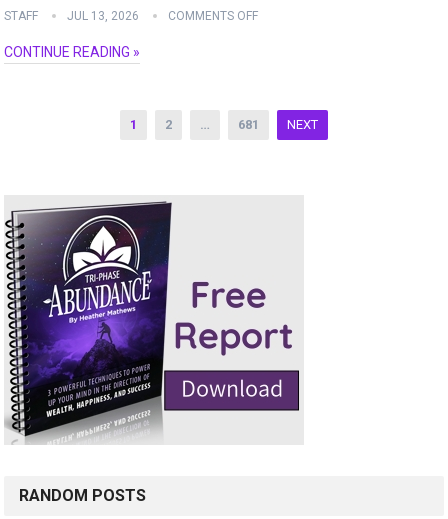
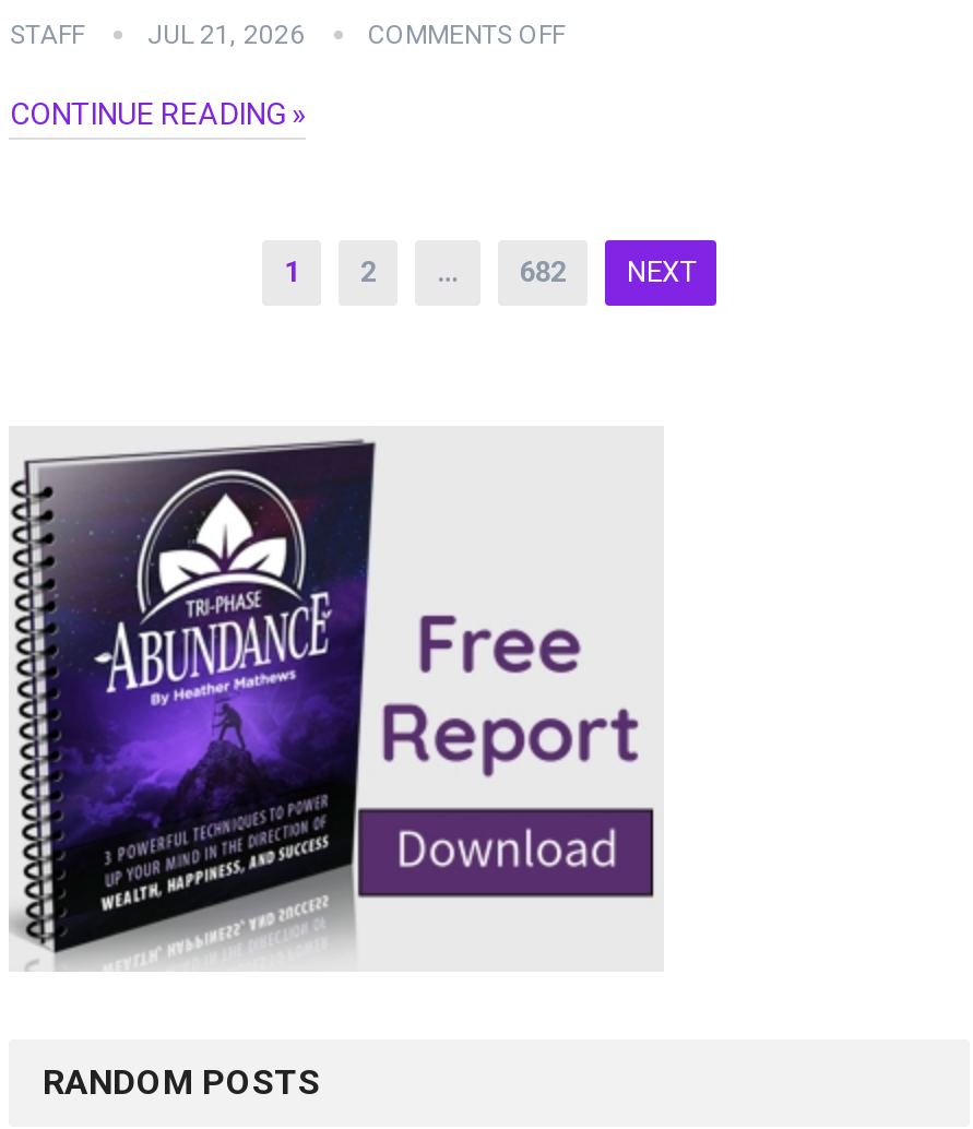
[67,9,139,23] JUL 13, 2026 -> [147,19,305,49] JUL 21, 2026
[238,117,259,132] 681 -> [520,254,566,287] 682

